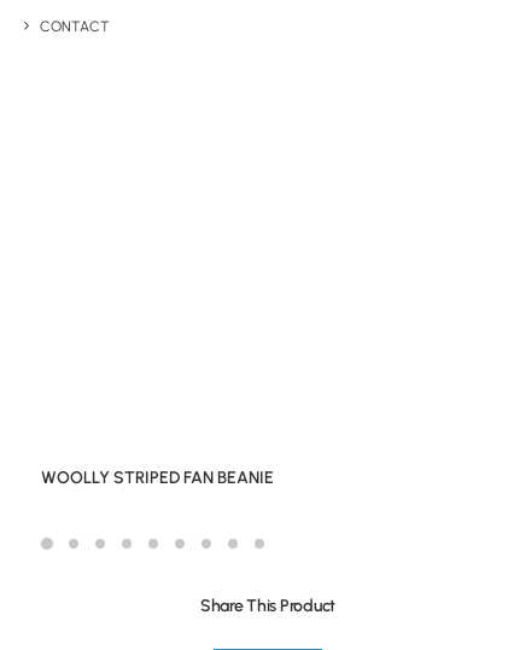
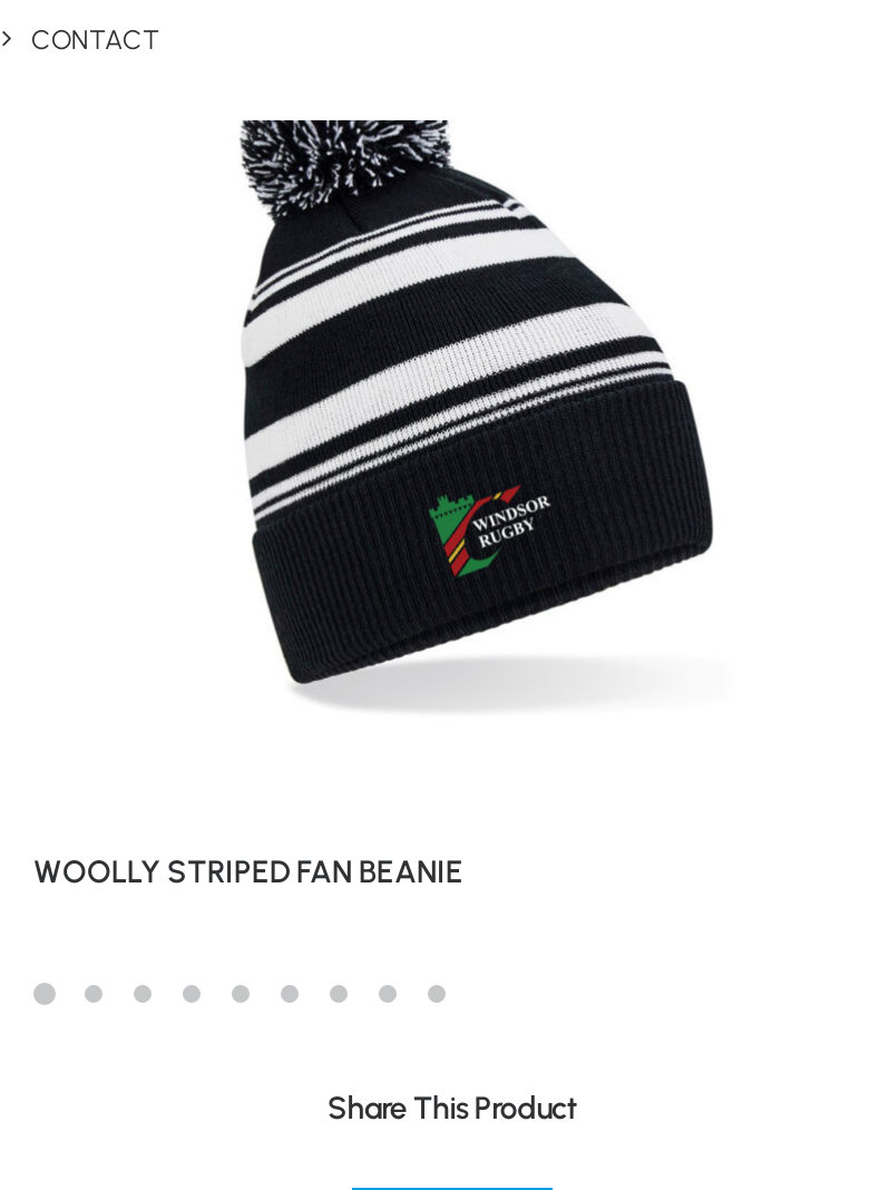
none -> [238,118,715,709] [image]

